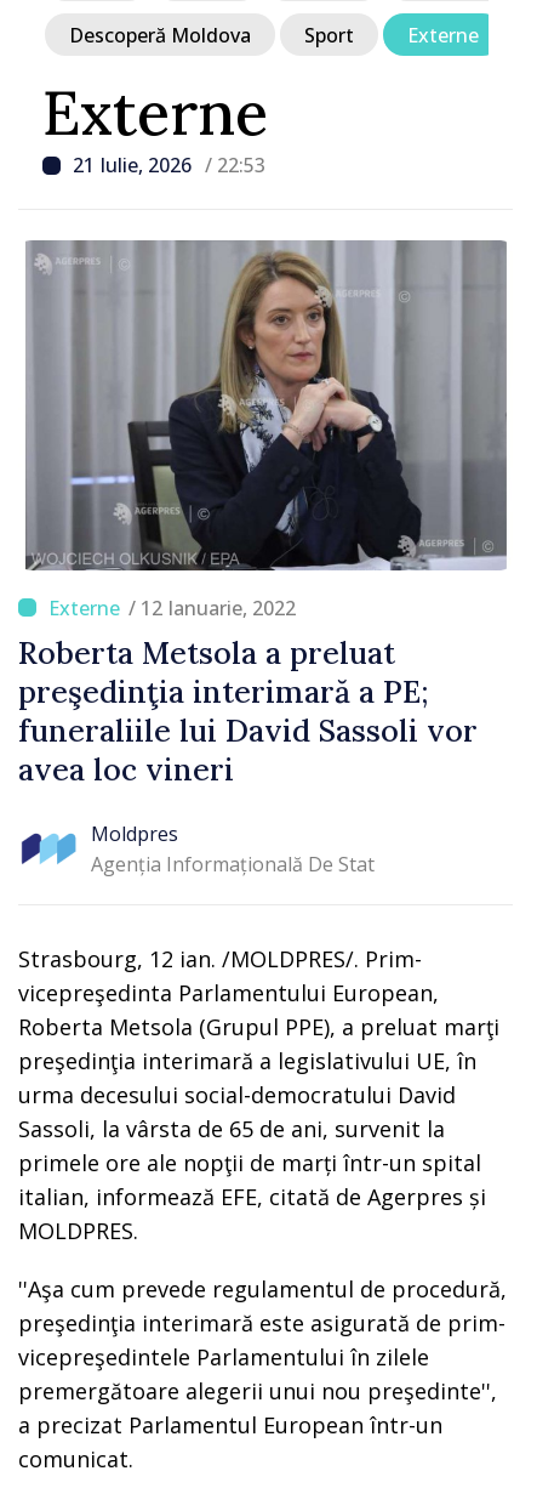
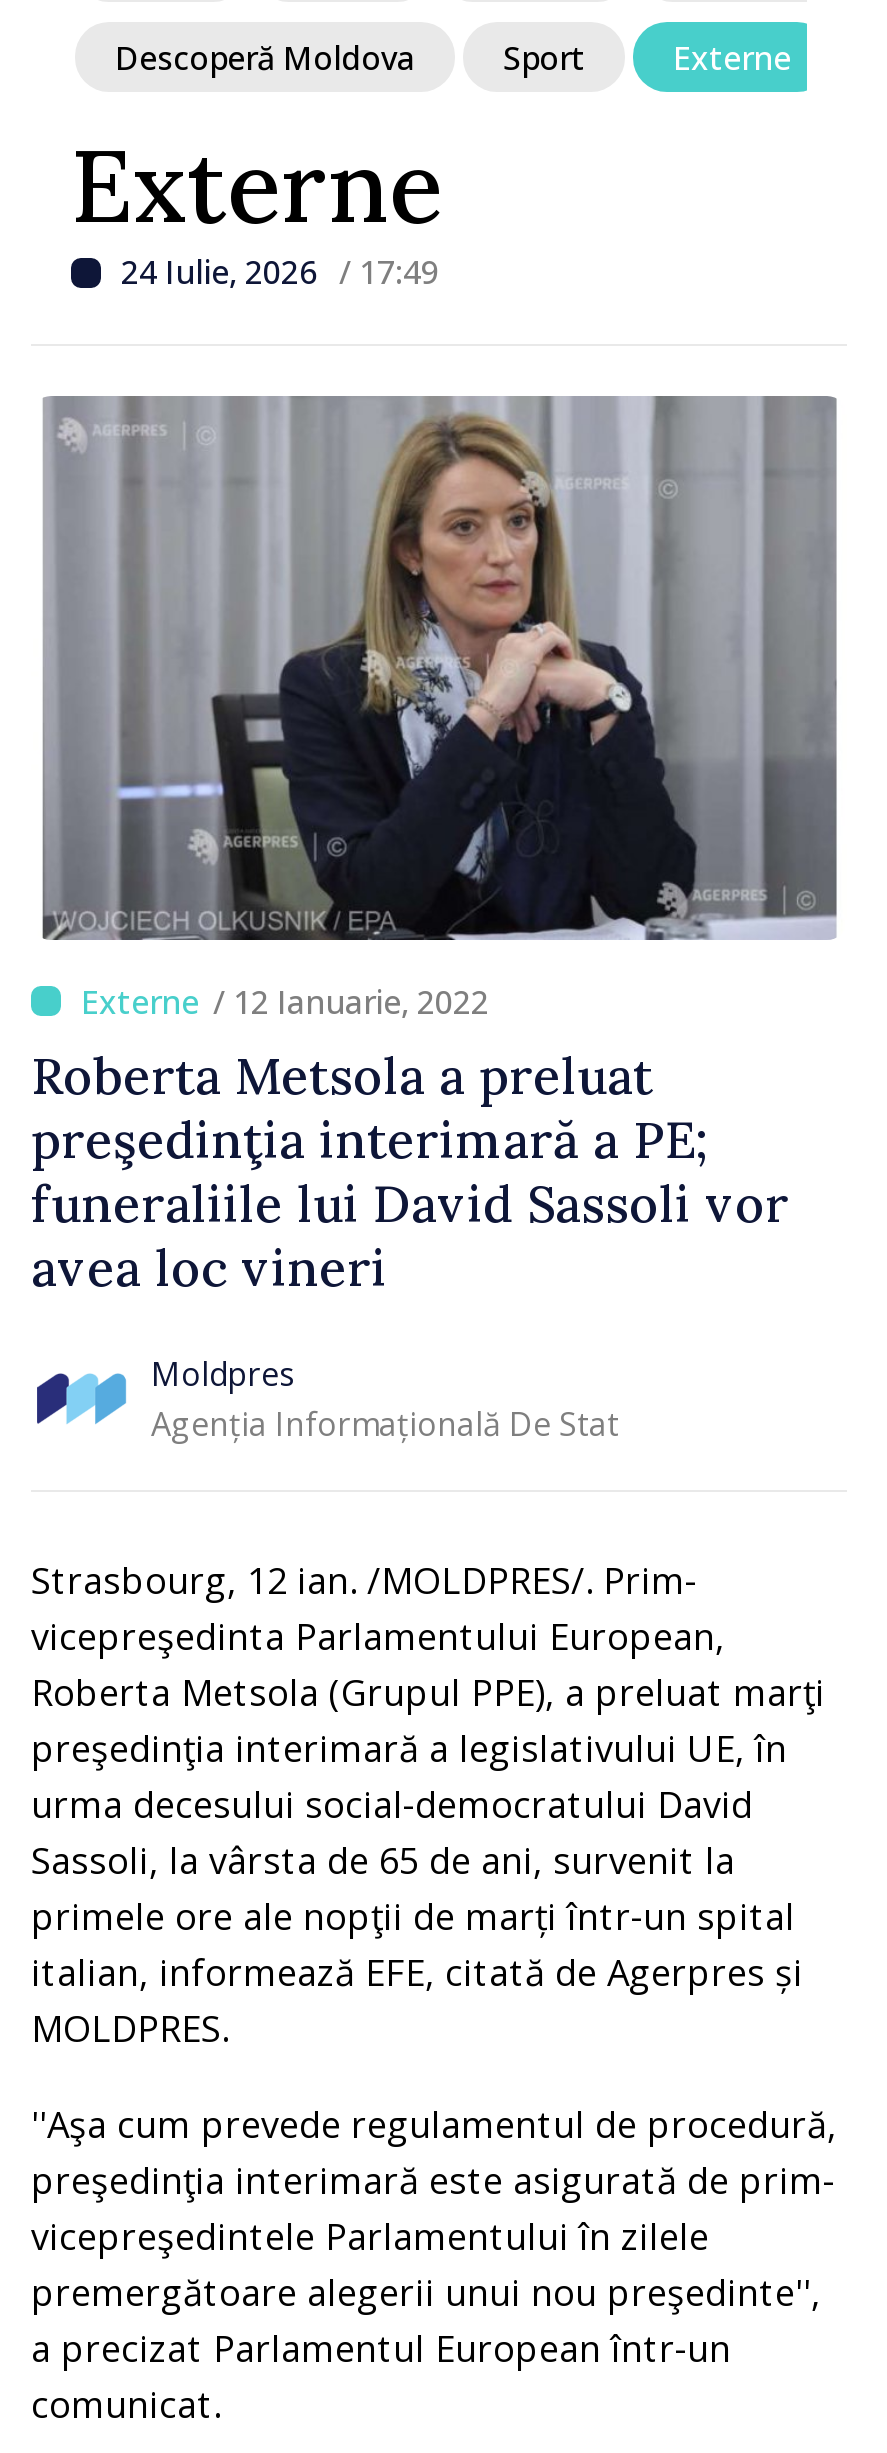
[73,152,265,178] 21 Iulie, 2026 / 22:53 -> [121,250,439,294] 24 Iulie, 2026 / 17:49

